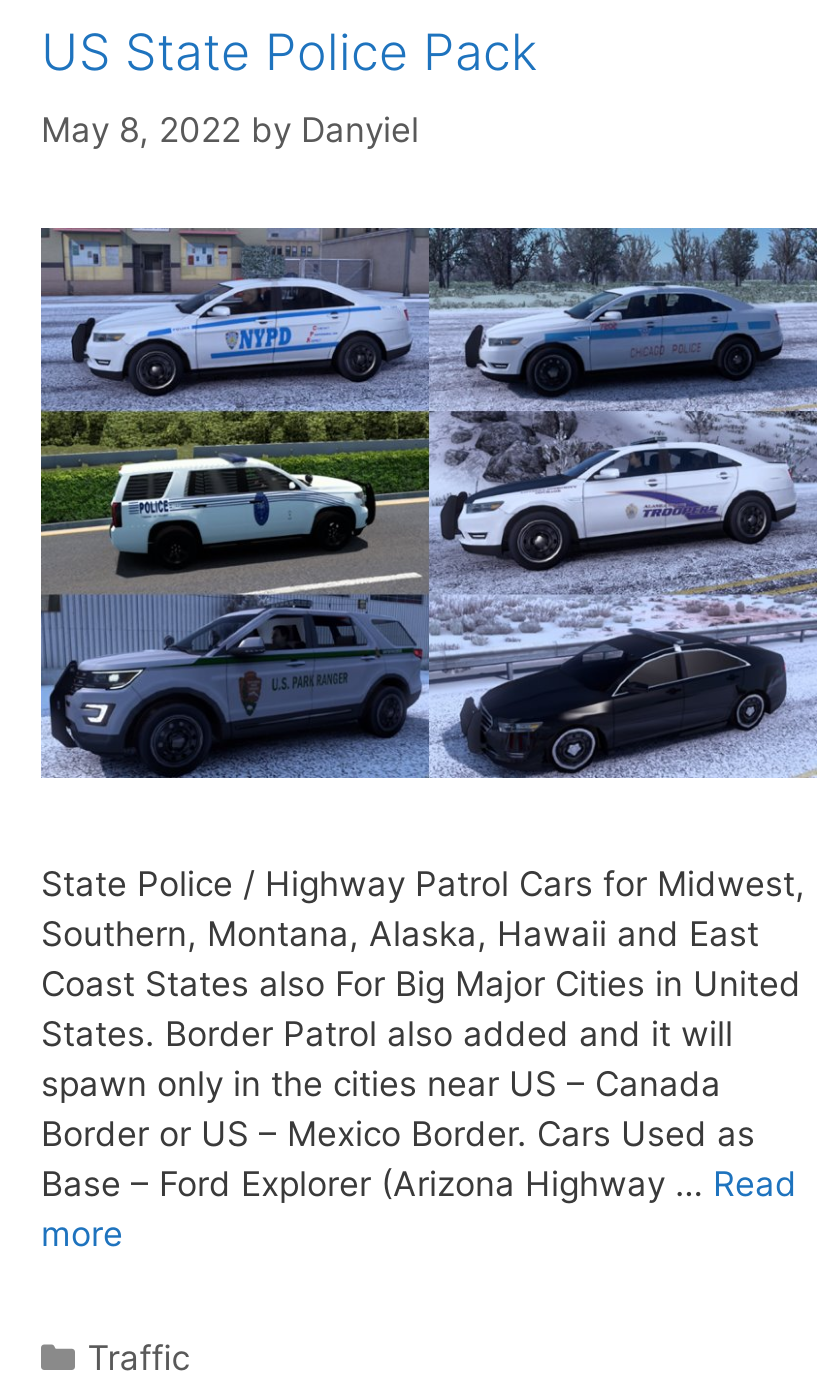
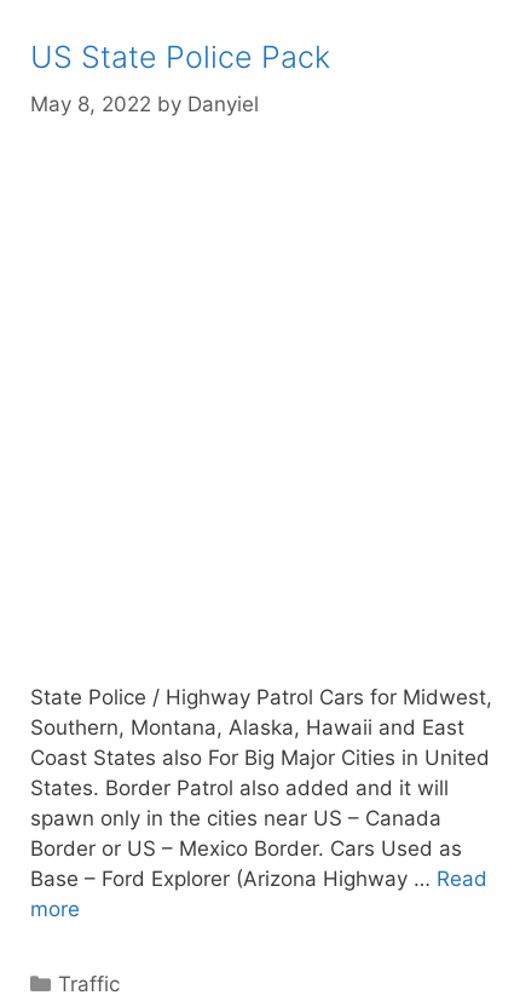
[39,226,819,780] [image] -> none

